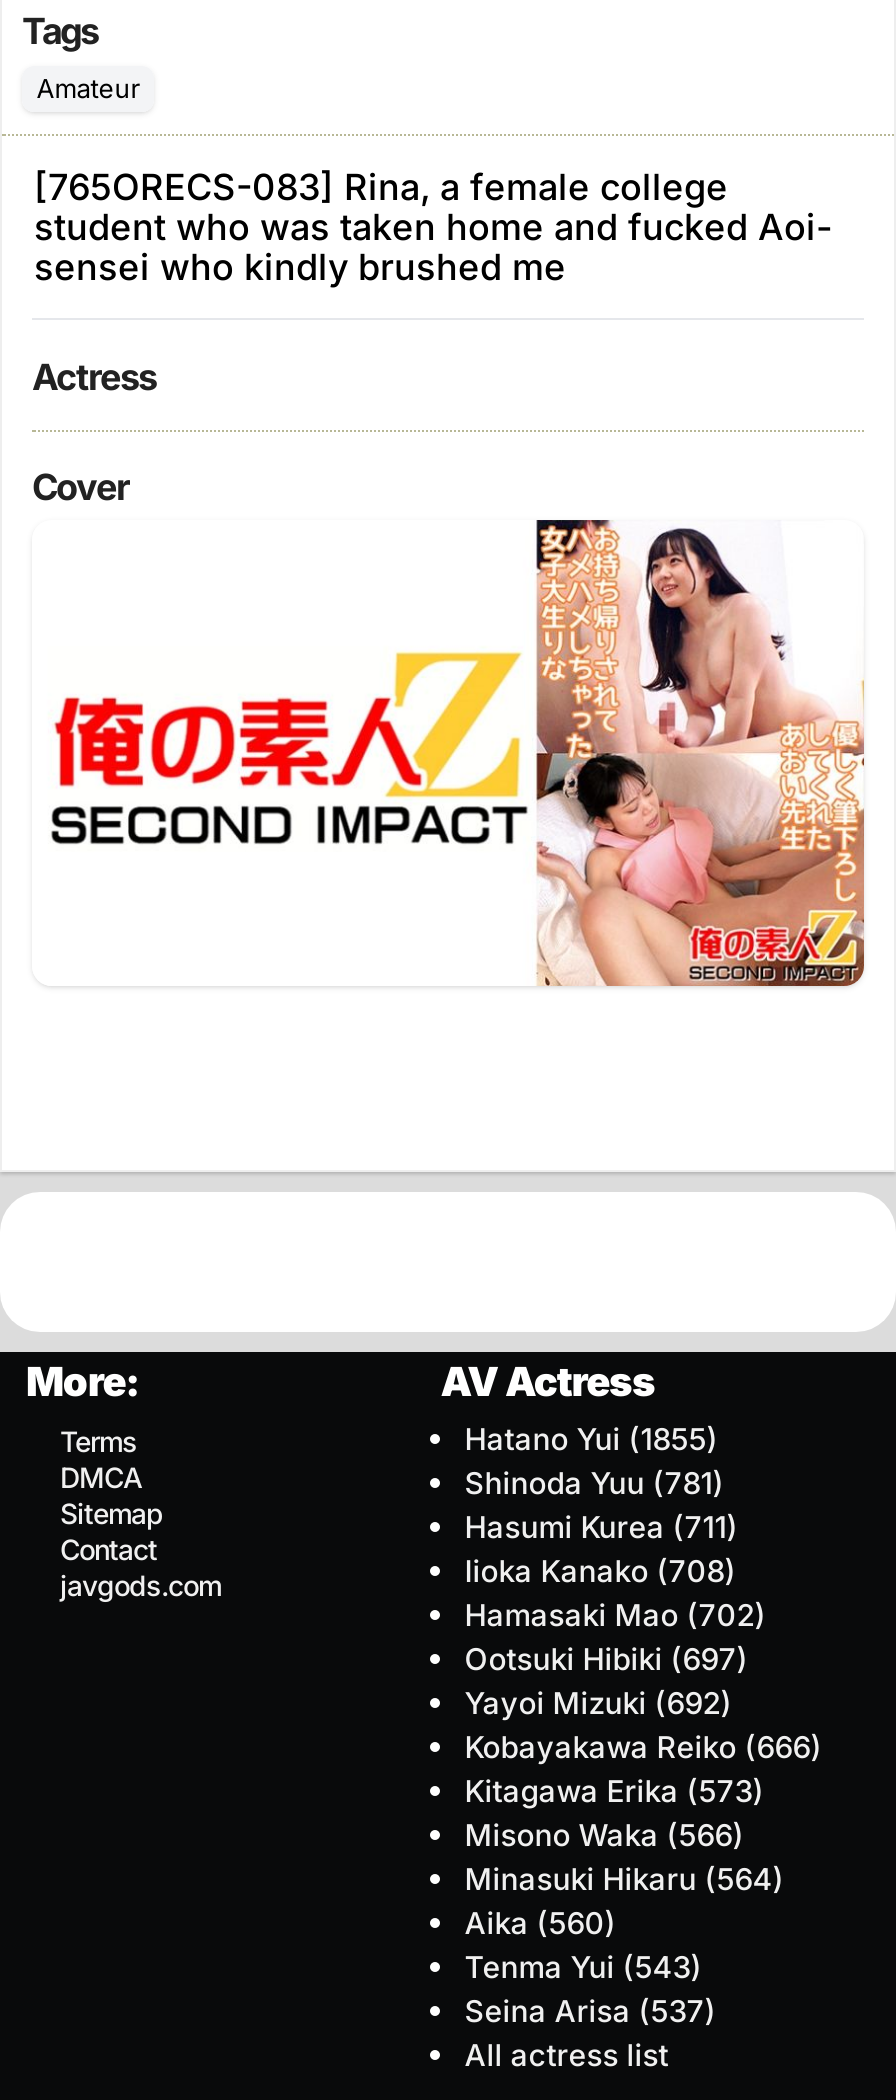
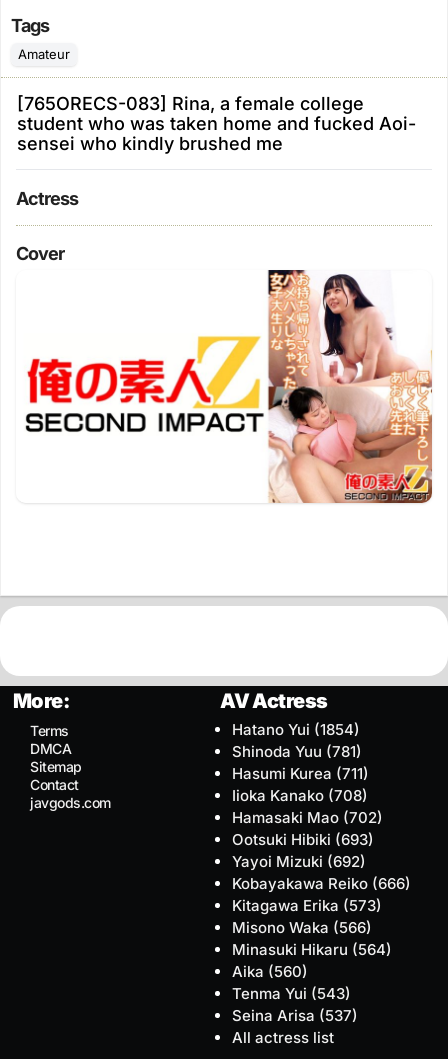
[465,1420,719,1458] Hatano Yui (1855) -> [232,720,360,739] Hatano Yui (1854)
[465,1640,749,1678] Ootsuki Hibiki (697) -> [232,830,374,849] Ootsuki Hibiki (693)

